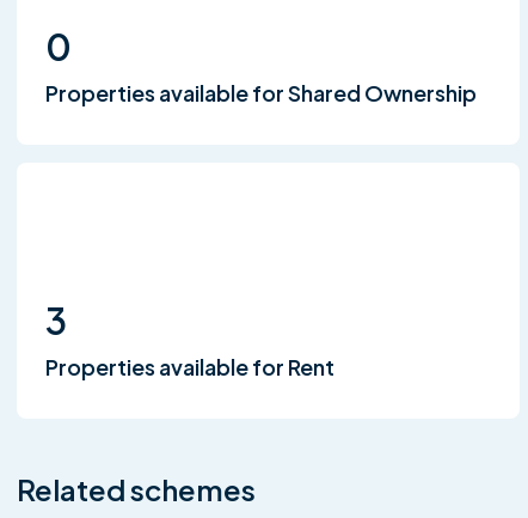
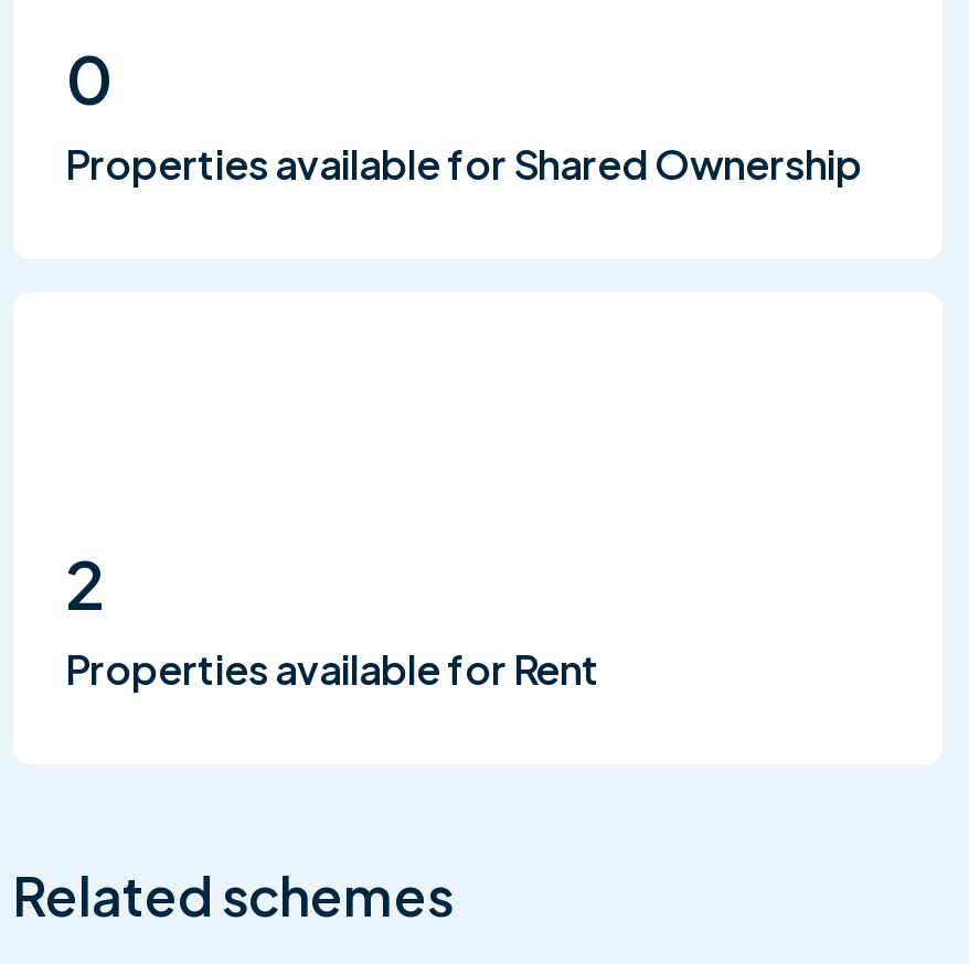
[45,298,66,344] 3 -> [65,542,105,626] 2

